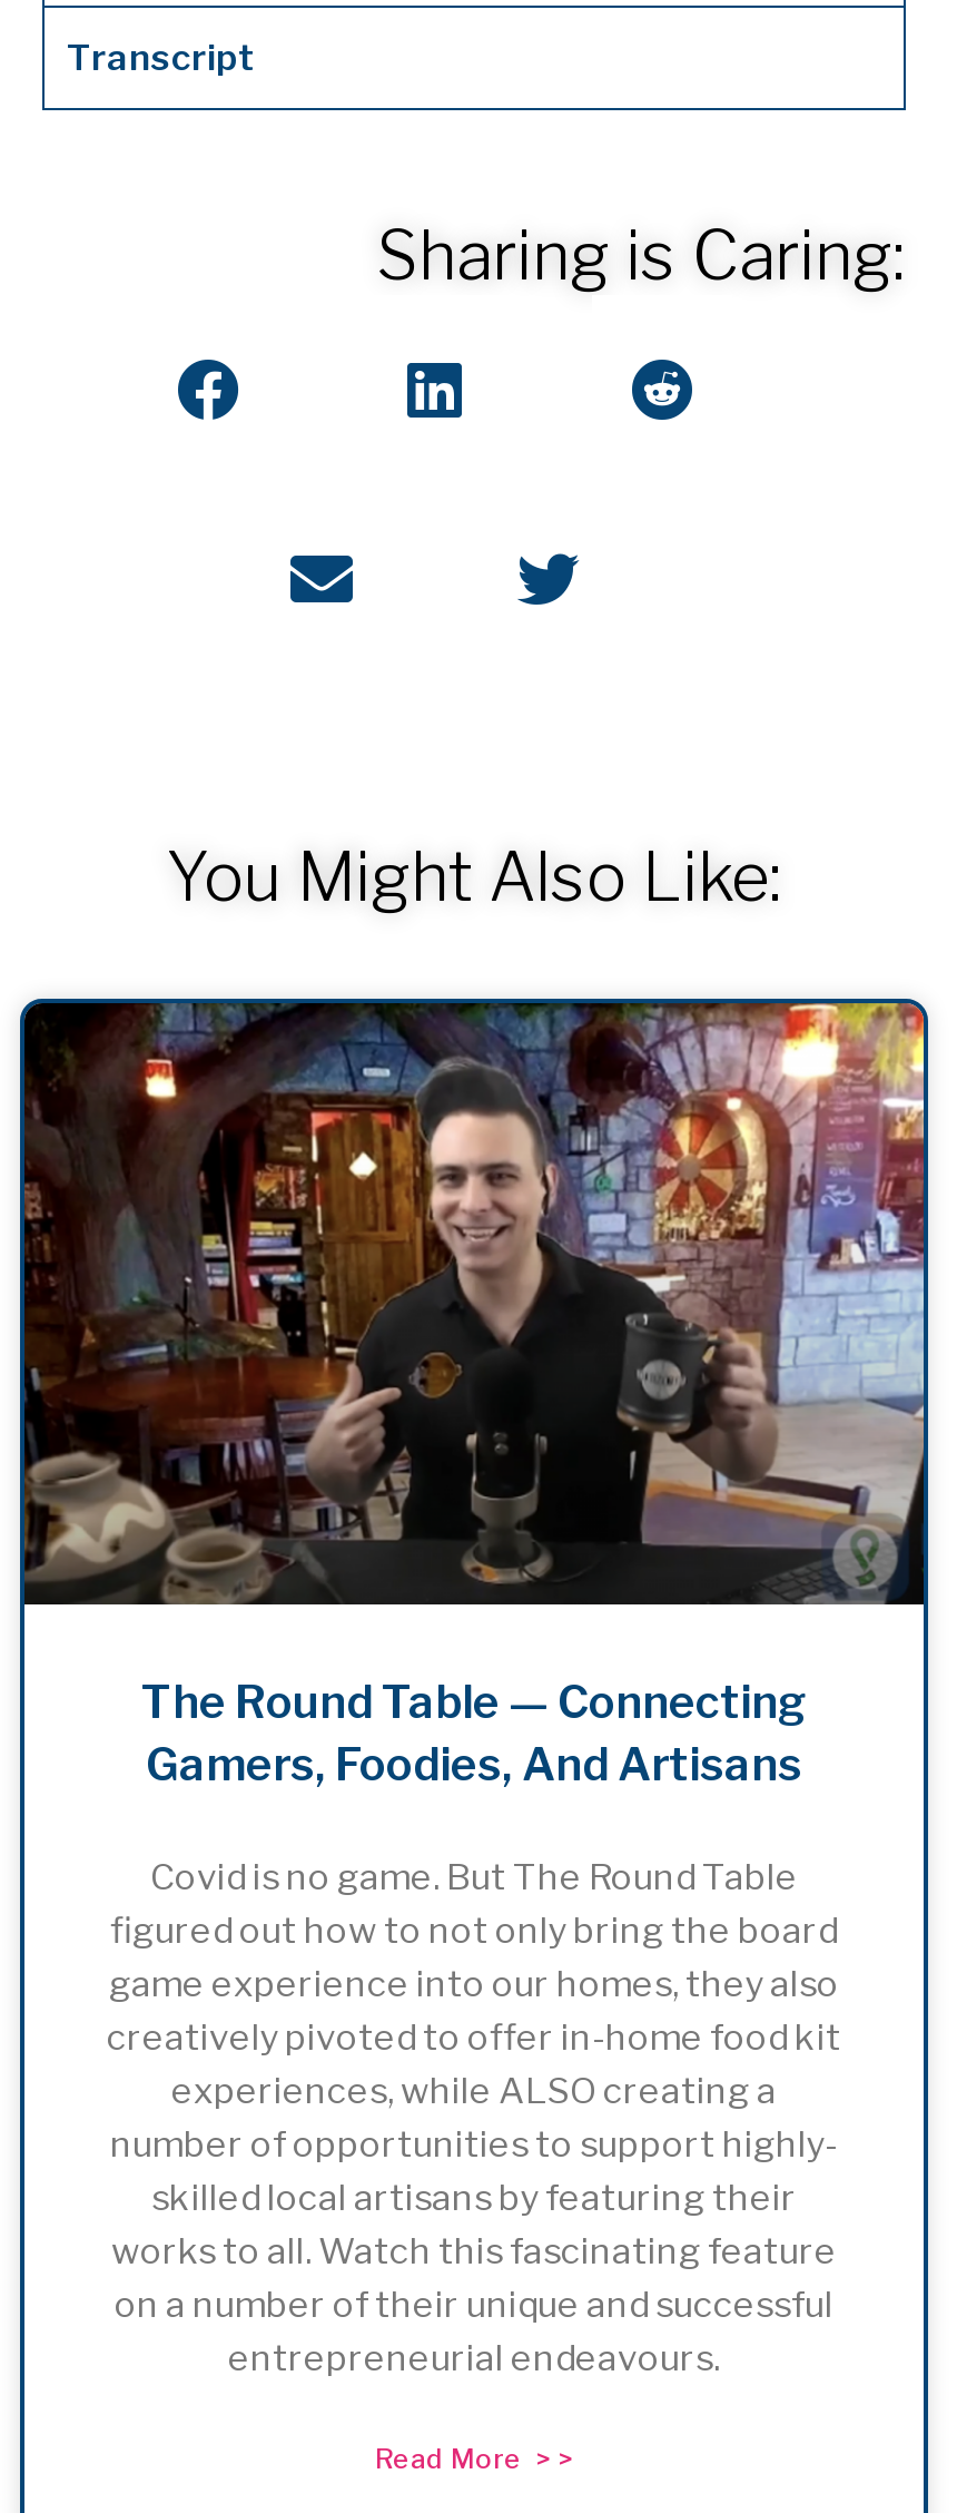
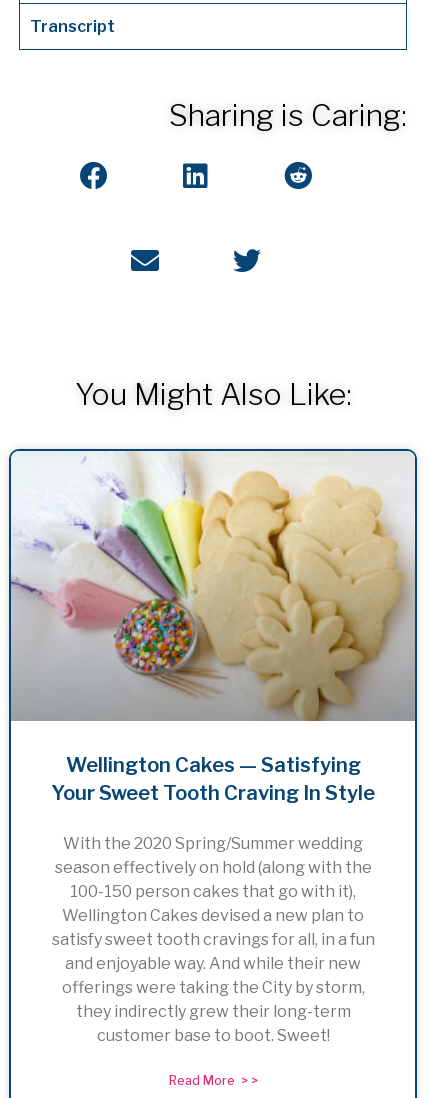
[22,1001,926,1791] [image] | The Round Table — Connecting | Gamers, Foodies, And Artisans -> [10,451,415,805] [image] | Wellington Cakes — Satisfying | Your Sweet Tooth Craving In Style
[107,1856,841,2379] Covid is no game. But The Round Table | figured out how to not only bring the board | game experience into our homes, they also | creatively pivoted to offer in-home food kit | experiences, while ALSO creating a | number of opportunities to support highly- | skilled local artisans by featuring their | works to all. Watch this fascinating feature | on a number of their unique and successful | entrepreneurial endeavours. -> [51,834,374,1045] With the 2020 Spring/Summer wedding | season effectively on hold (along with the | 100-150 person cakes that go with it), | Wellington Cakes devised a new plan to | satisfy sweet tooth cravings for all, in a fun | and enjoyable way. And while their new | offerings were taking the City by storm, | they indirectly grew their long-term | customer base to boot. Sweet!

